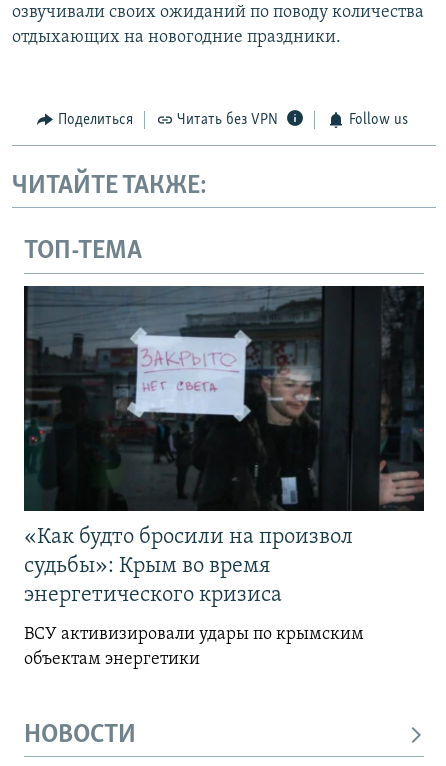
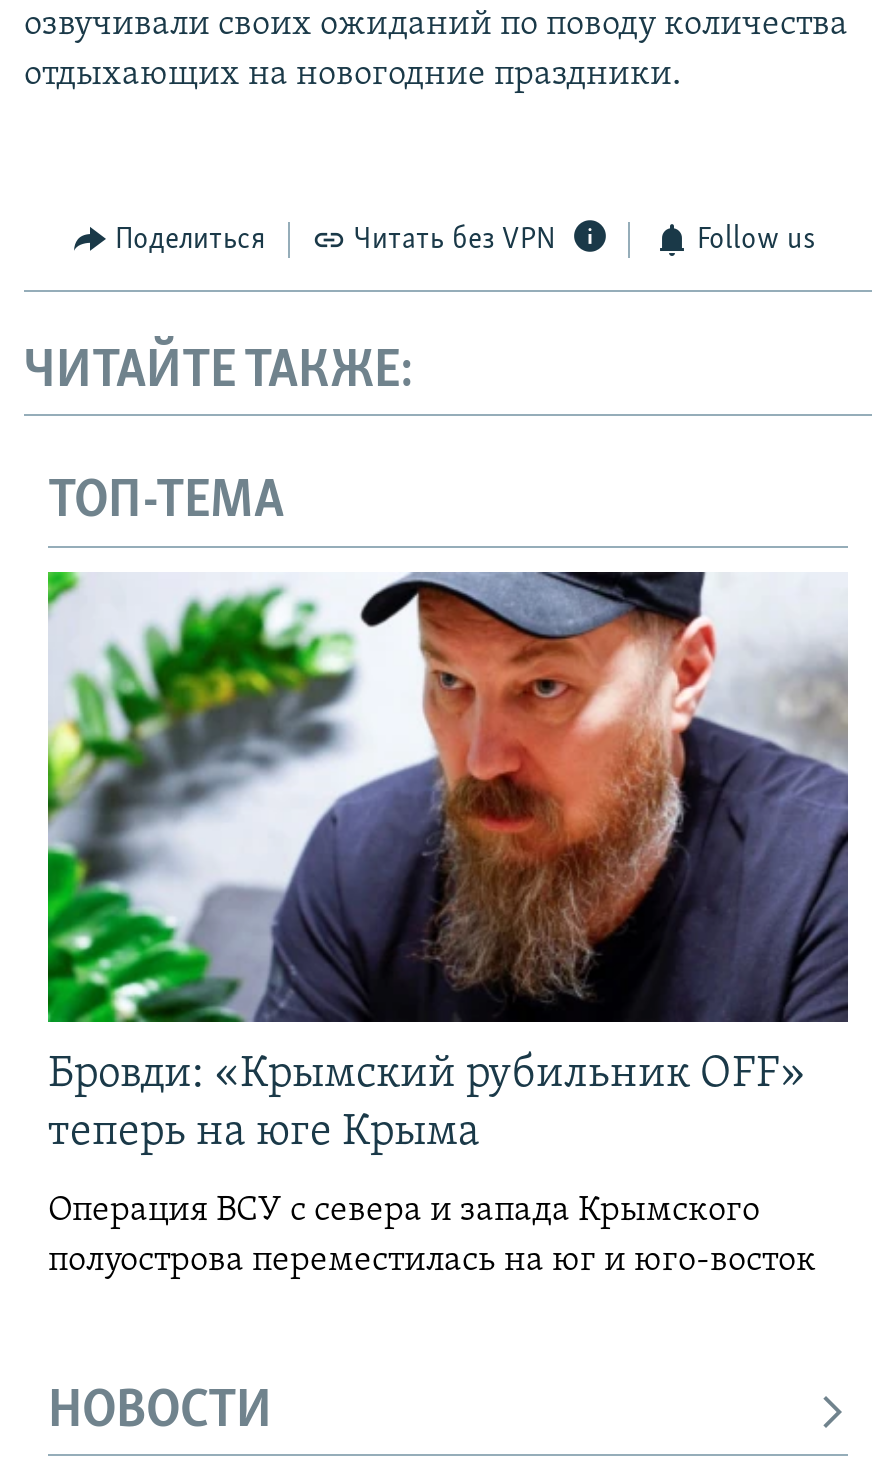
[23,285,425,607] [image] | «Как будто бросили на произвол | судьбы»: Крым во время | энергетического кризиса -> [46,570,850,1156] [image] | Бровди: «Крымский рубильник OFF» | теперь на юге Крыма
[24,625,364,669] ВСУ активизировали удары по крымским | объектам энергетики -> [48,1192,816,1280] Операция ВСУ с севера и запада Крымского | полуострова переместилась на юг и юго-восток

